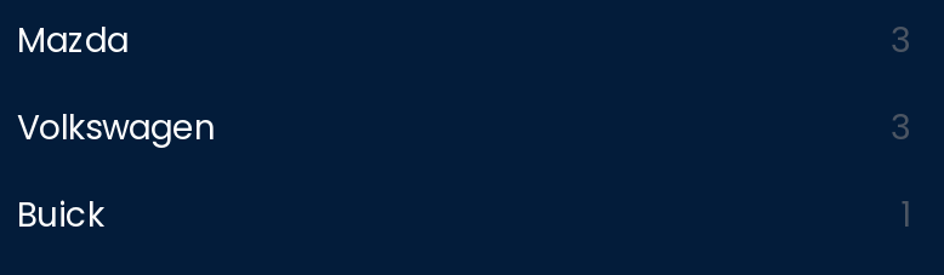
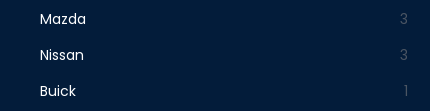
[17,104,216,152] Volkswagen -> [40,45,84,65] Nissan

